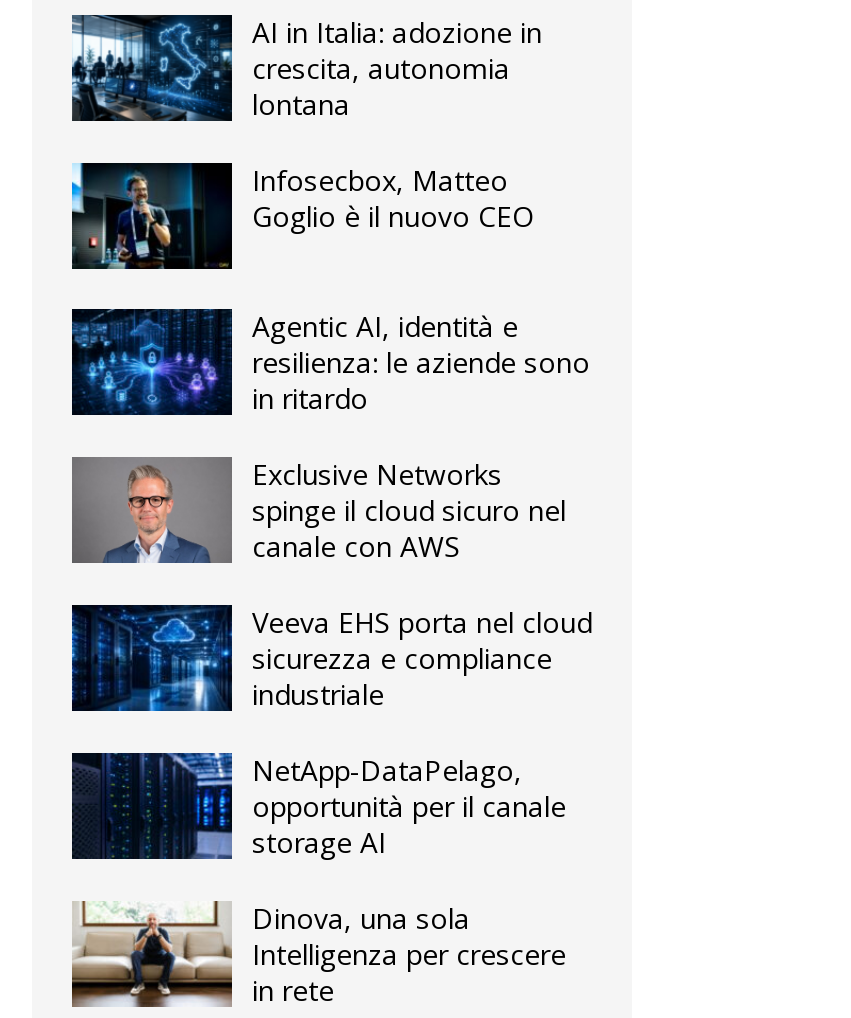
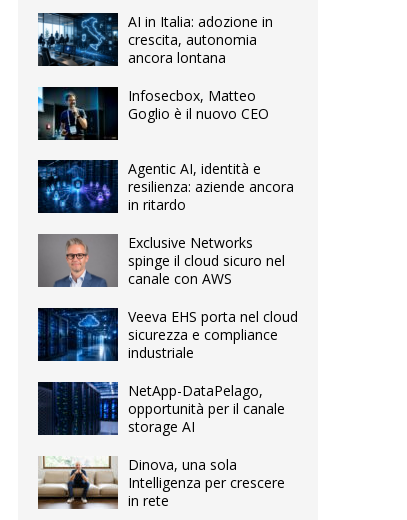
[252,84,350,122] lontana -> [128,48,226,67] ancora lontana
[252,343,590,381] resilienza: le aziende sono -> [128,177,294,196] resilienza: aziende ancora

